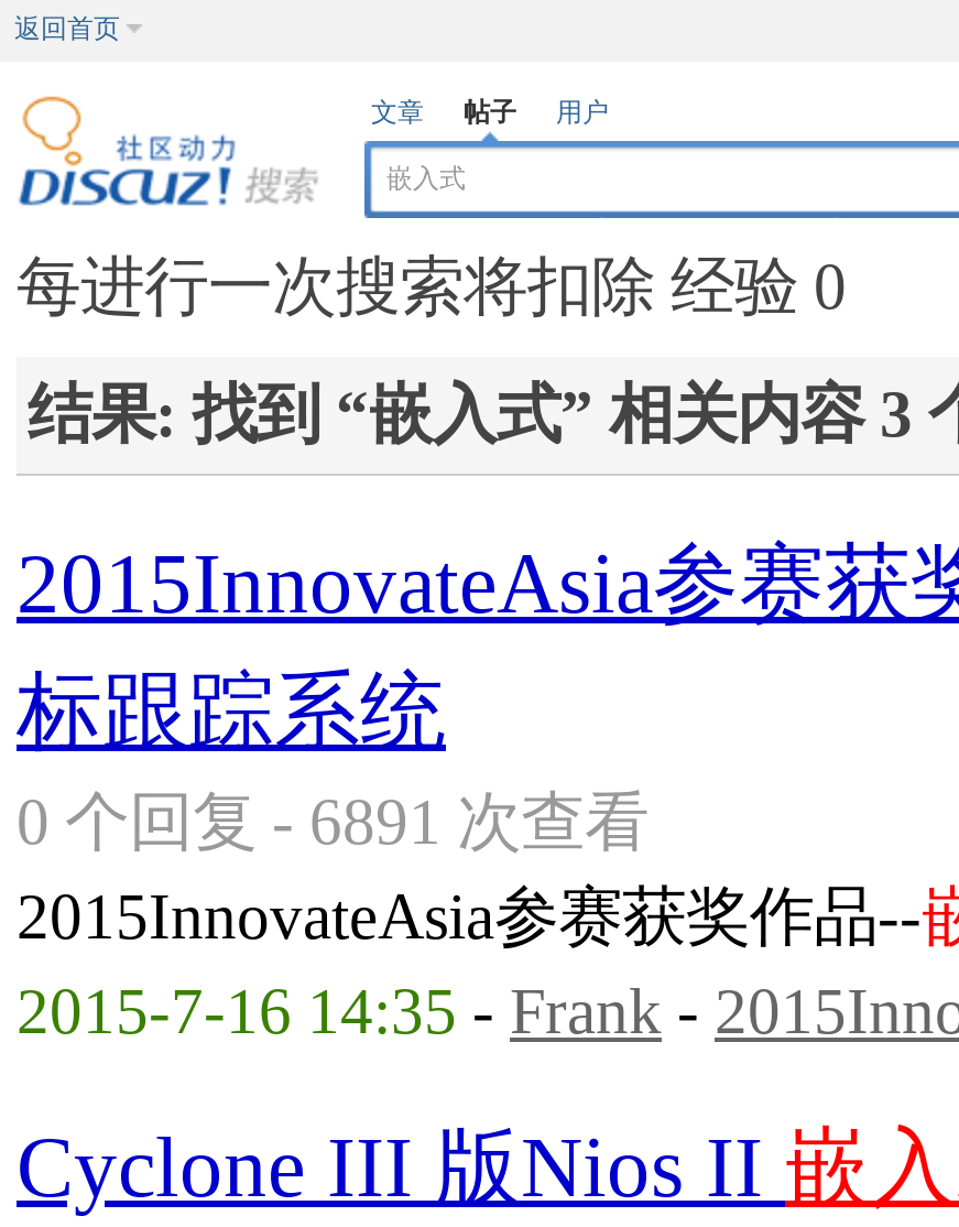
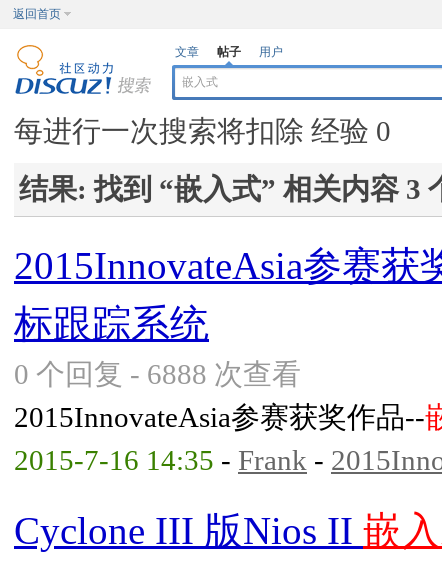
[17,786,649,857] 0 个回复 - 6891 次查看 -> [14,358,301,390] 0 个回复 - 6888 次查看

